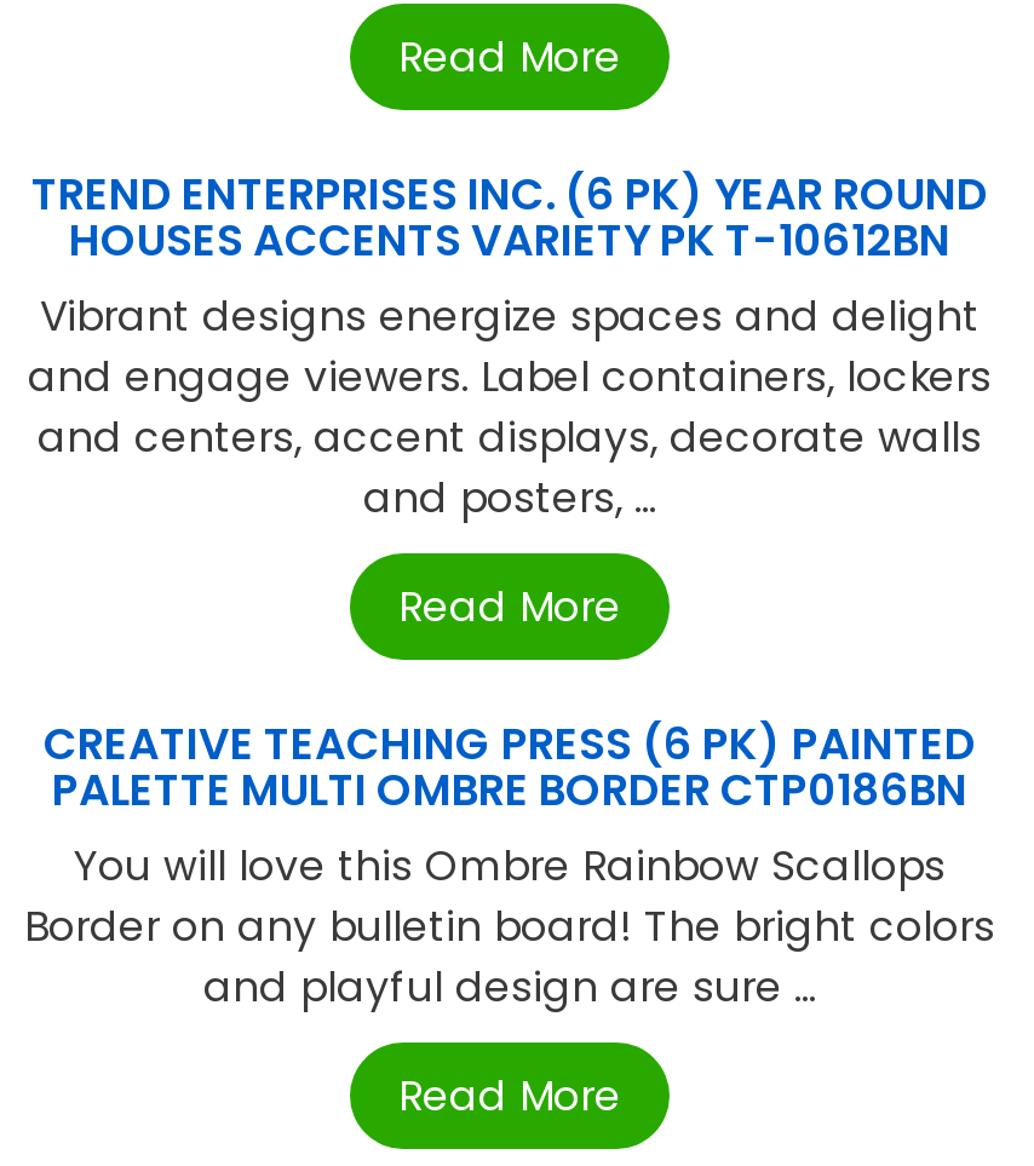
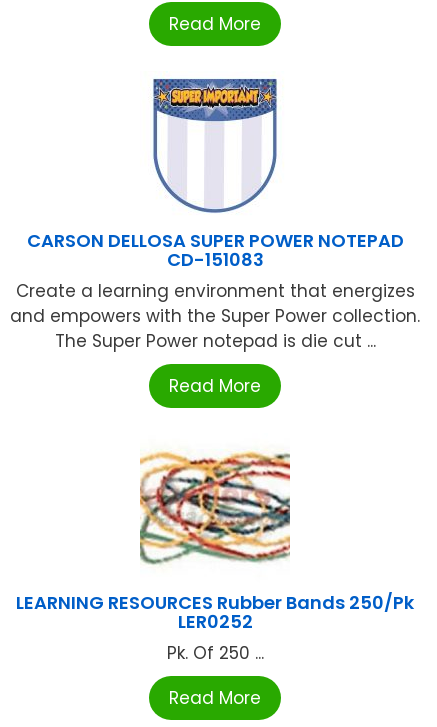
[28,165,992,528] TREND ENTERPRISES INC. (6 PK) YEAR ROUND | HOUSES ACCENTS VARIETY PK T-10612BN | Vibrant designs energize spaces and delight | and engage viewers. Label containers, lockers | and centers, accent displays, decorate walls | and posters, ... -> [10,228,420,353] CARSON DELLOSA SUPER POWER NOTEPAD | CD-151083 | Create a learning environment that energizes | and empowers with the Super Power collection. | The Super Power notepad is die cut ...
[24,714,995,1017] CREATIVE TEACHING PRESS (6 PK) PAINTED | PALETTE MULTI OMBRE BORDER CTP0186BN | You will love this Ombre Rainbow Scallops | Border on any bulletin board! The bright colors | and playful design are sure ... -> [16,590,414,665] LEARNING RESOURCES Rubber Bands 250/Pk | LER0252 | Pk. Of 250 ...

